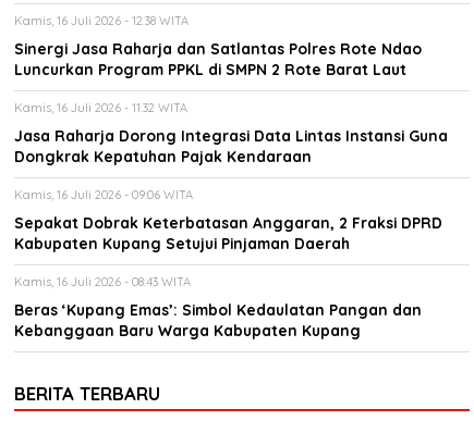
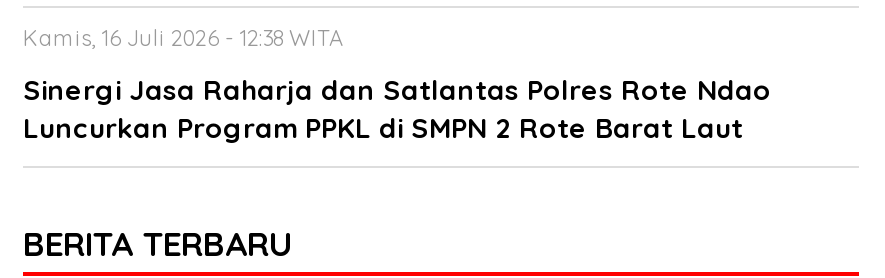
[14,100,448,339] Kamis, 16 Juli 2026 - 11:32 WITA | Jasa Raharja Dorong Integrasi Data Lintas Instansi Guna | Dongkrak Kepatuhan Pajak Kendaraan | Kamis, 16 Juli 2026 - 09:06 WITA | Sepakat Dobrak Keterbatasan Anggaran, 2 Fraksi DPRD | Kabupaten Kupang Setujui Pinjaman Daerah | Kamis, 16 Juli 2026 - 08:43 WITA | Beras ‘Kupang Emas’: Simbol Kedaulatan Pangan dan | Kebanggaan Baru Warga Kabupaten Kupang -> none

